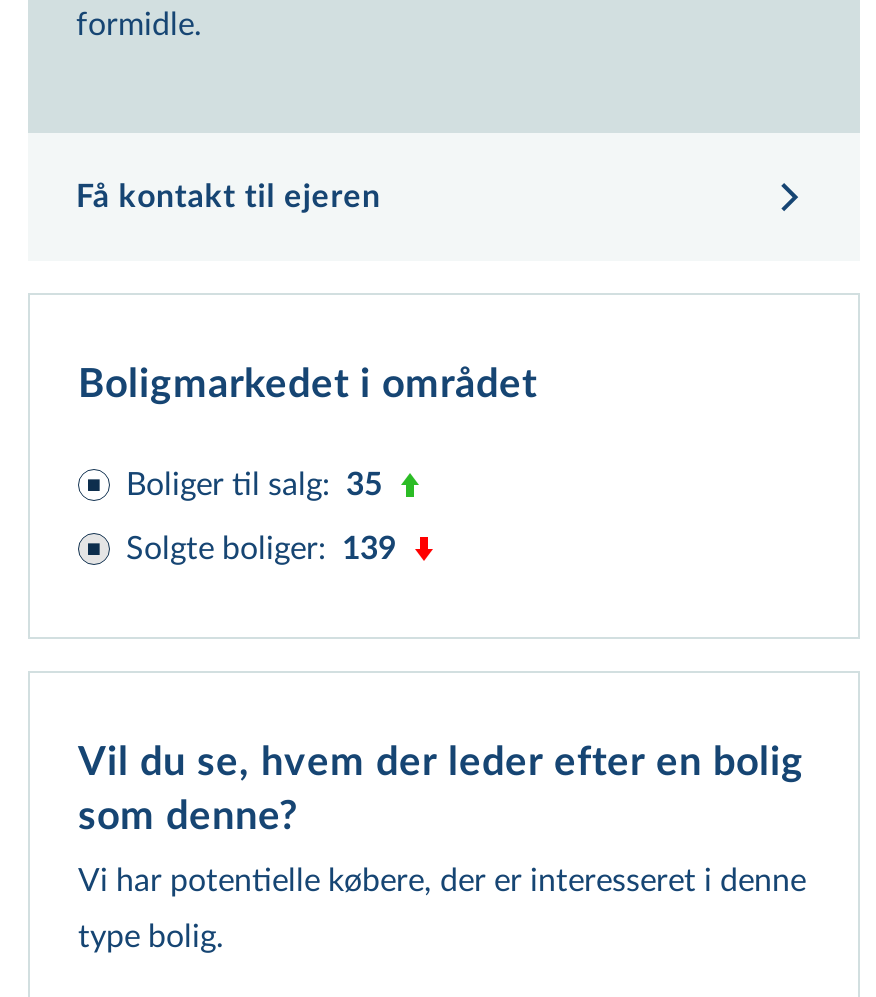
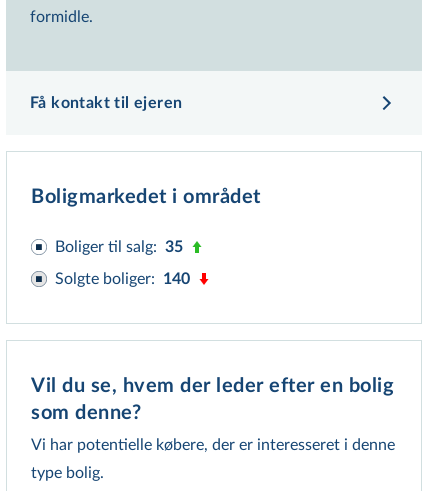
[126,533,396,565] Solgte boliger: 139 -> [55,271,190,287] Solgte boliger: 140

